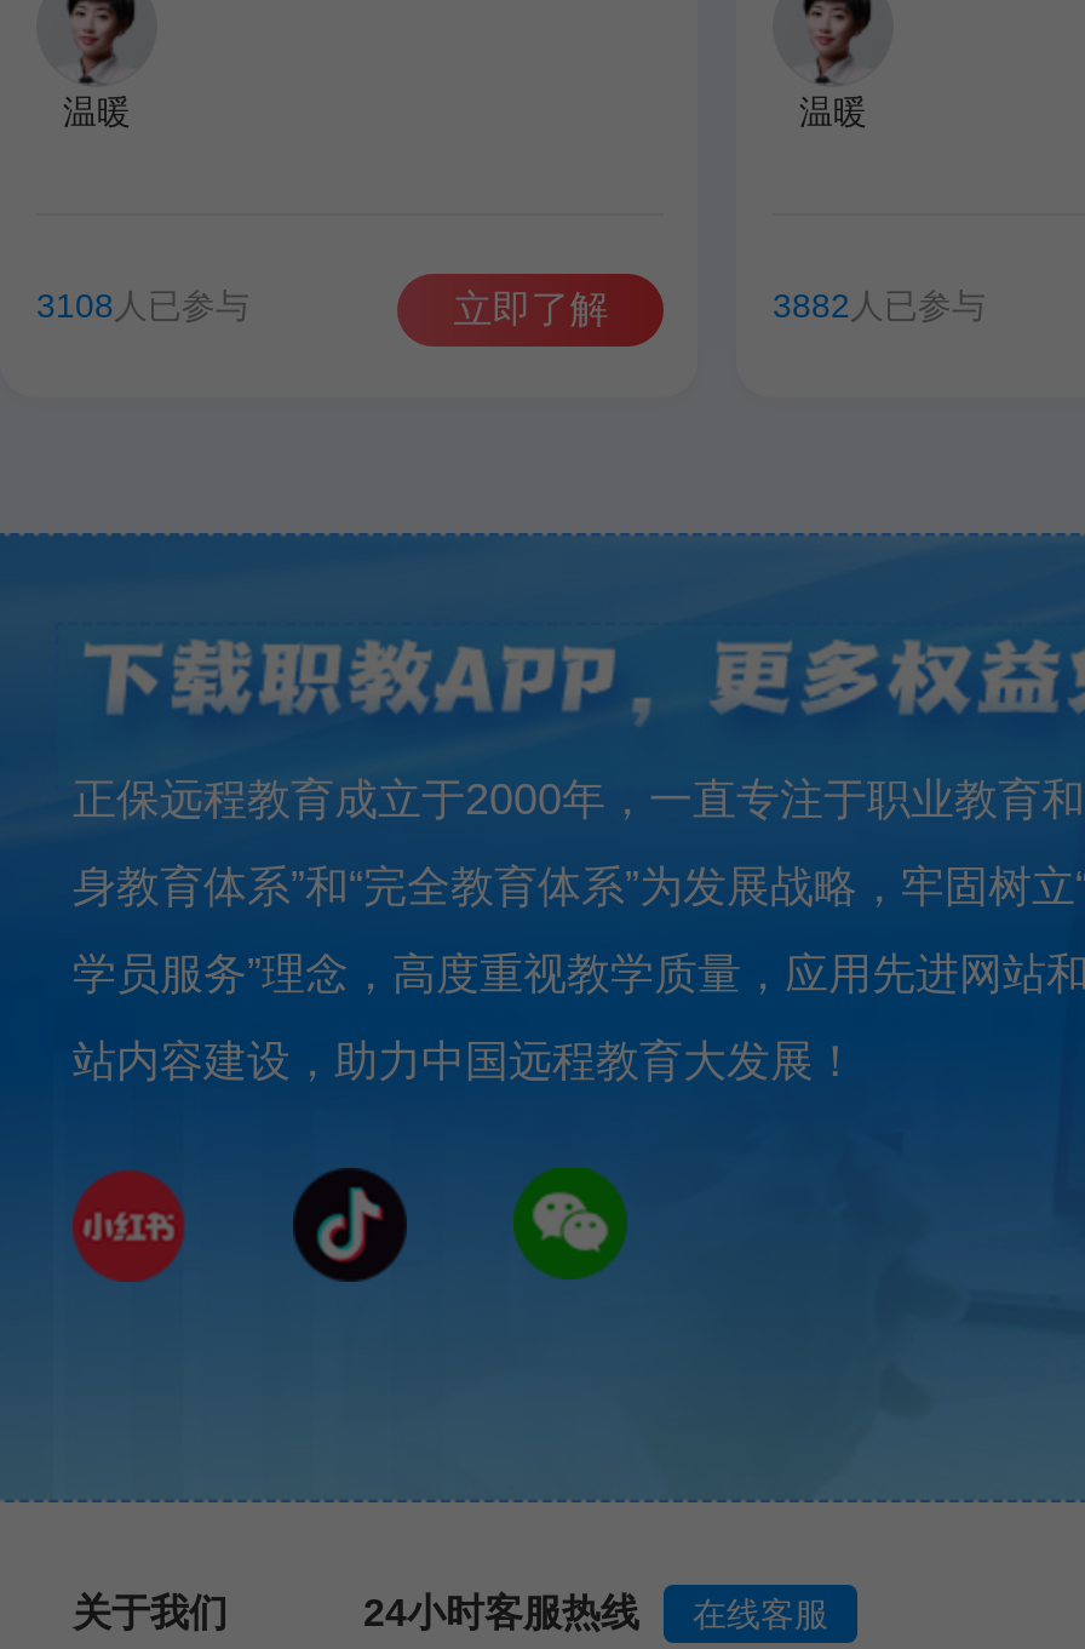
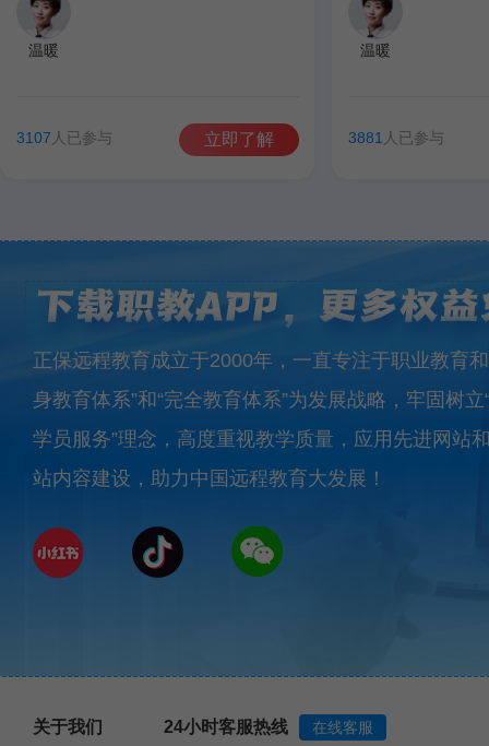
[36,286,249,325] 3108人已参与 -> [16,129,112,146] 3107人已参与
[773,286,986,325] 3882人已参与 -> [348,129,444,146] 3881人已参与

